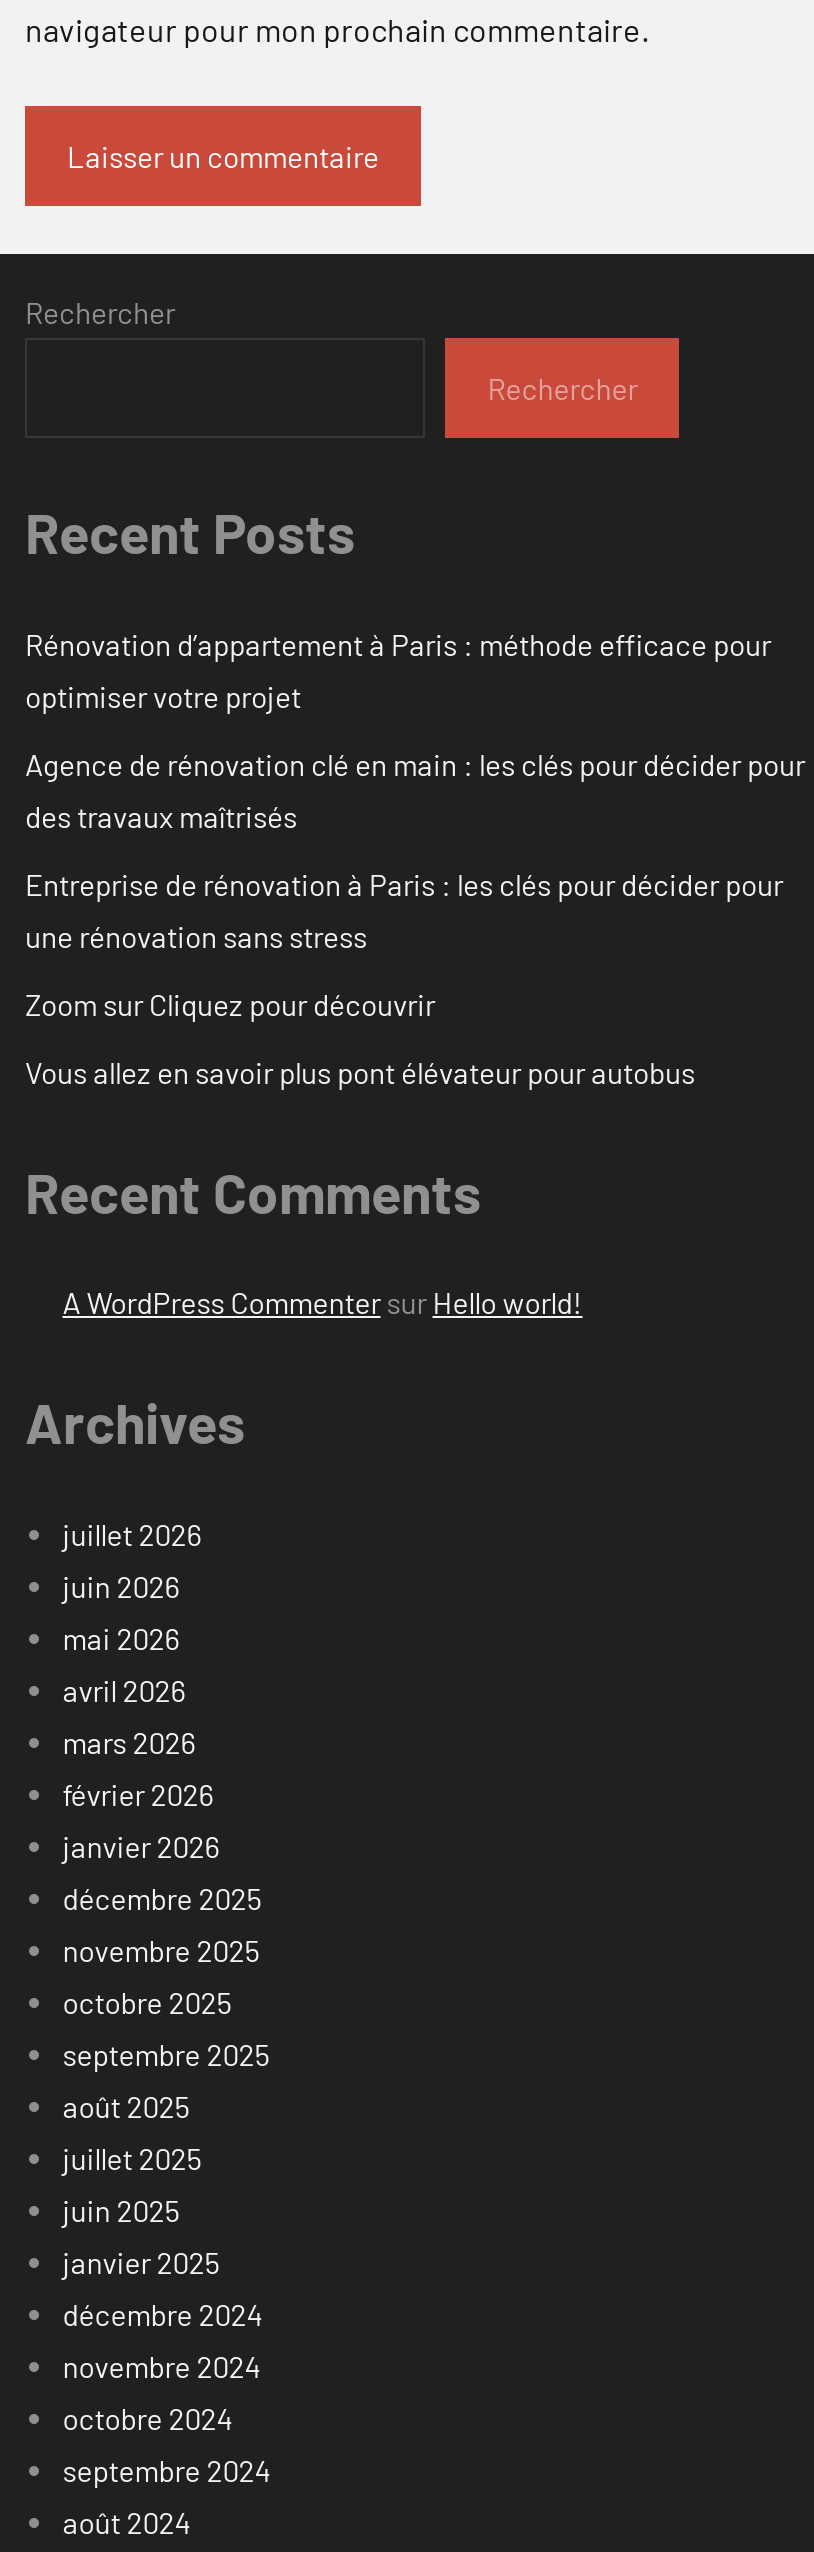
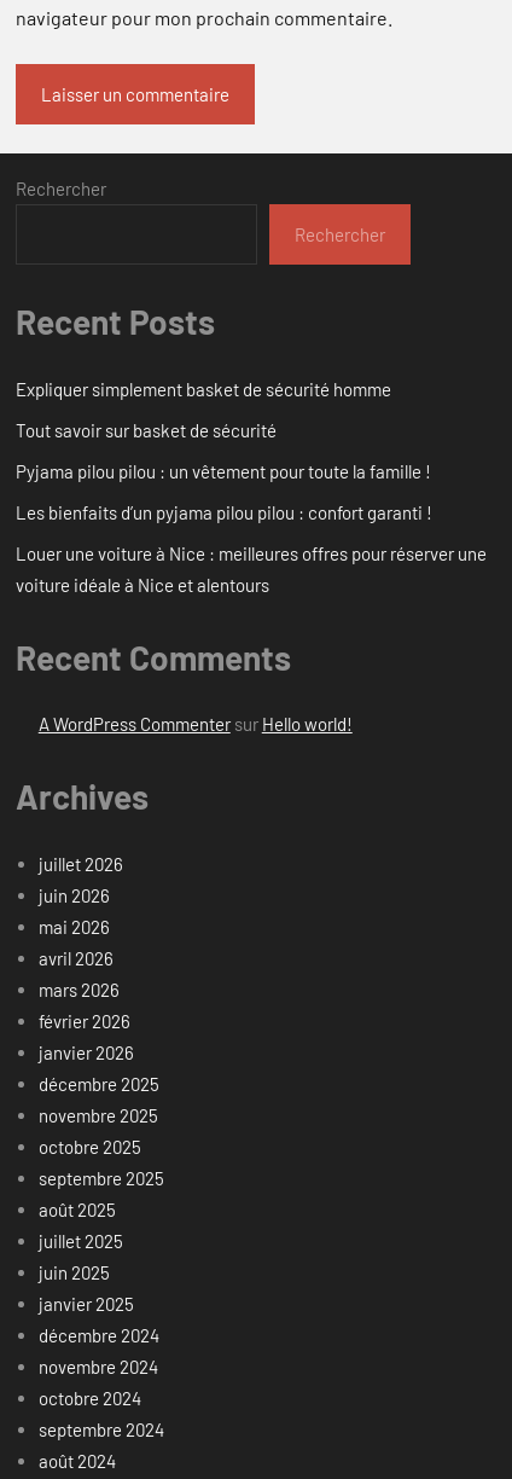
[25,626,771,714] Rénovation d’appartement à Paris : méthode efficace pour | optimiser votre projet -> [16,378,391,400] Expliquer simplement basket de sécurité homme
[25,746,805,834] Agence de rénovation clé en main : les clés pour décider pour | des travaux maîtrisés -> [16,419,277,441] Tout savoir sur basket de sécurité
[25,866,783,954] Entreprise de rénovation à Paris : les clés pour décider pour | une rénovation sans stress -> [16,460,431,482] Pyjama pilou pilou : un vêtement pour toute la famille !
[25,986,435,1022] Zoom sur Cliquez pour découvrir -> [16,501,432,523] Les bienfaits d’un pyjama pilou pilou : confort garanti !
[25,1054,695,1090] Vous allez en savoir plus pont élévateur pour autobus -> [16,542,487,595] Louer une voiture à Nice : meilleures offres pour réserver une | voiture idéale à Nice et alentours

